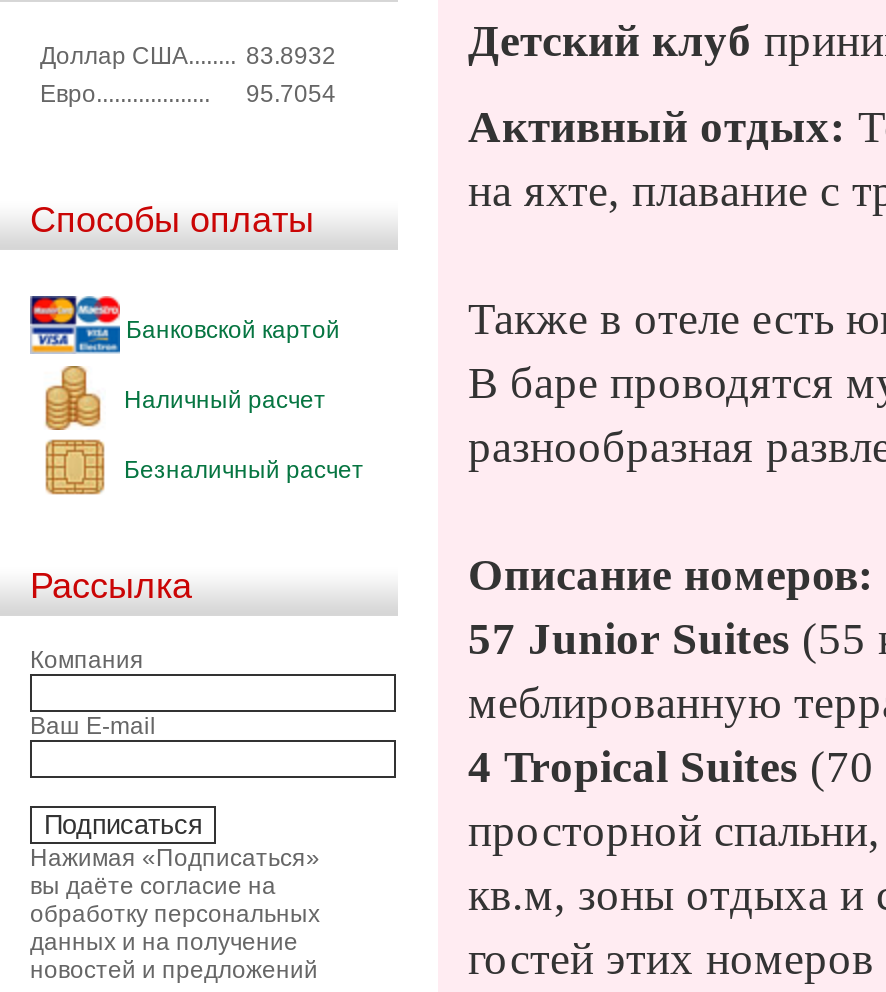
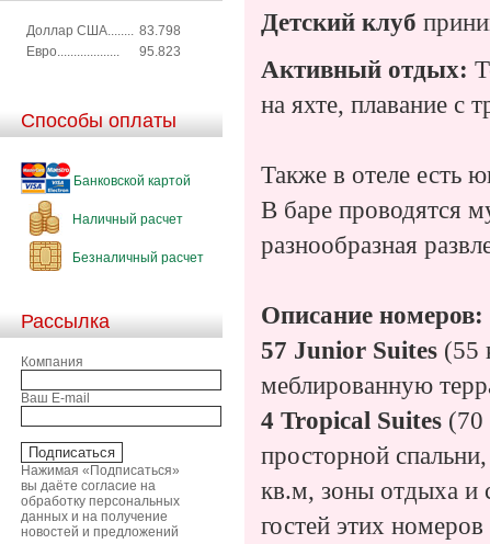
[40,42,336,70] Доллар США........ 83.8932 -> [26,23,181,38] Доллар США........ 83.798
[40,80,336,108] Евро................... 95.7054 -> [26,44,181,59] Евро................... 95.823

